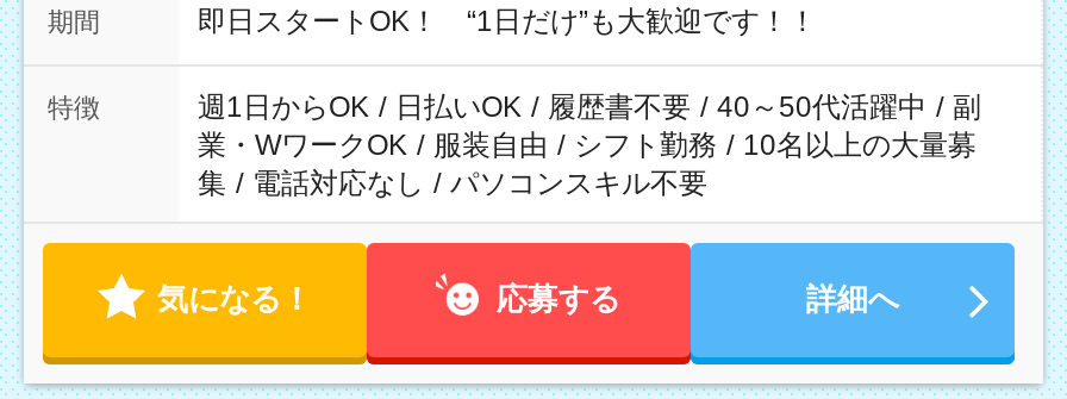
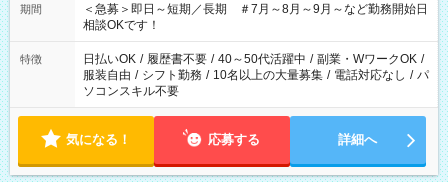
[198,5,817,38] 即日スタートOK！ “1日だけ”も大歓迎です！！ -> [83,2,428,32] ＜急募＞即日～短期／長期 ＃7月～8月～9月～など勤務開始日 | 相談OKです！
[198,91,981,200] 週1日からOK / 日払いOK / 履歴書不要 / 40～50代活躍中 / 副 | 業・WワークOK / 服装自由 / シフト勤務 / 10名以上の大量募 | 集 / 電話対応なし / パソコンスキル不要 -> [83,52,429,98] 日払いOK / 履歴書不要 / 40～50代活躍中 / 副業・WワークOK / | 服装自由 / シフト勤務 / 10名以上の大量募集 / 電話対応なし / パ | ソコンスキル不要

